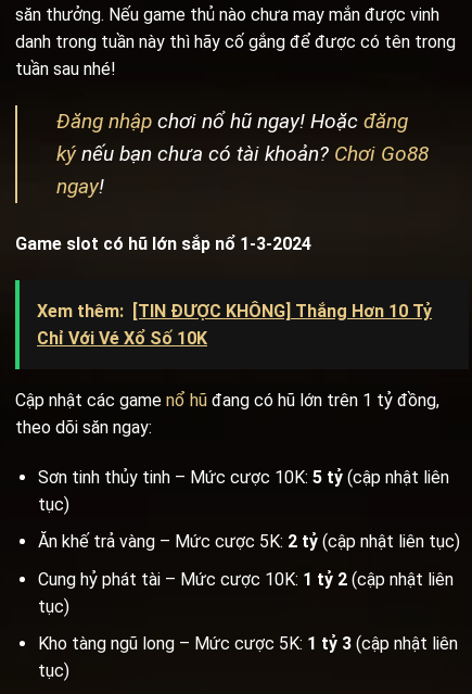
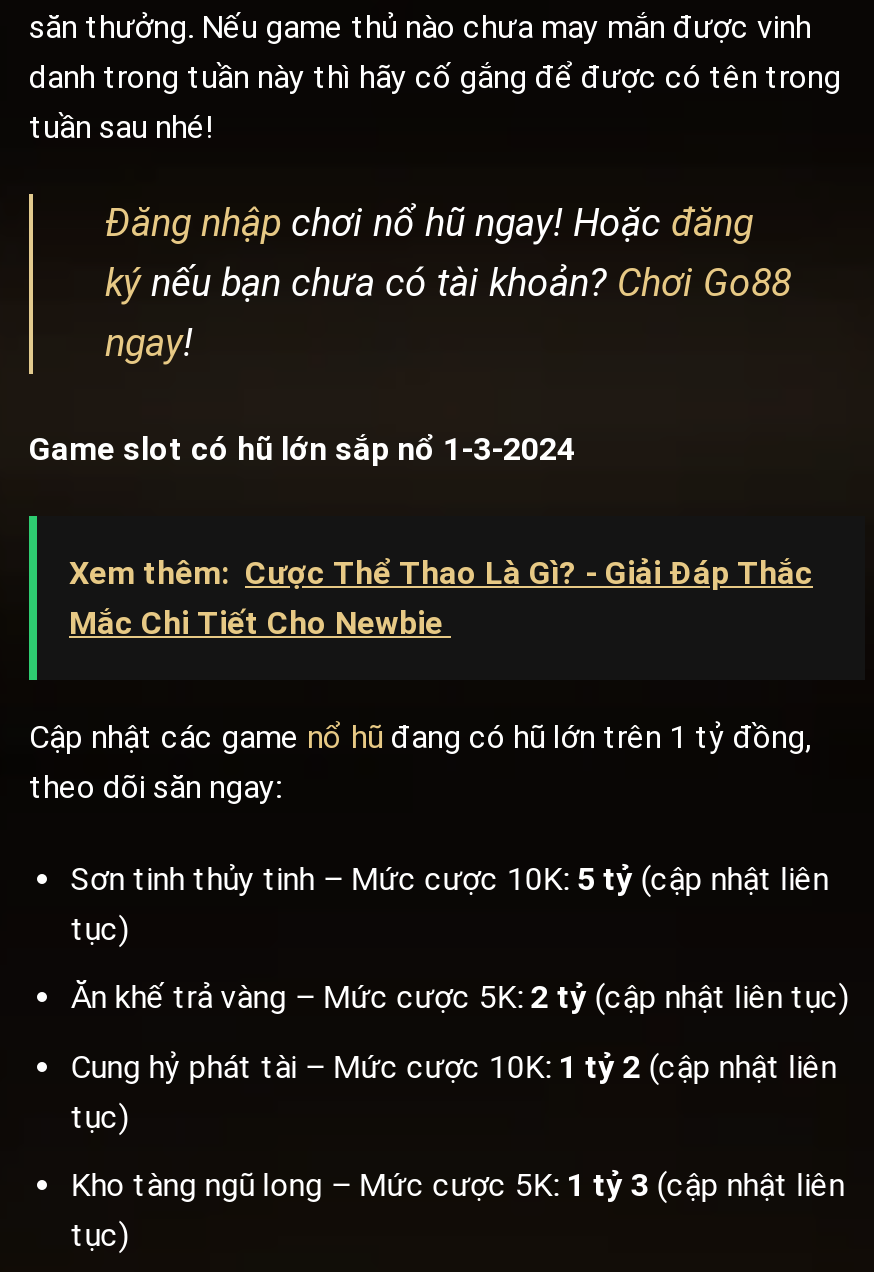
[37,301,432,349] Xem thêm: [TIN ĐƯỢC KHÔNG] Thắng Hơn 10 Tỷ | Chỉ Với Vé Xổ Số 10K -> [69,554,813,642] Xem thêm: Cược Thể Thao Là Gì? - Giải Đáp Thắc | Mắc Chi Tiết Cho Newbie

